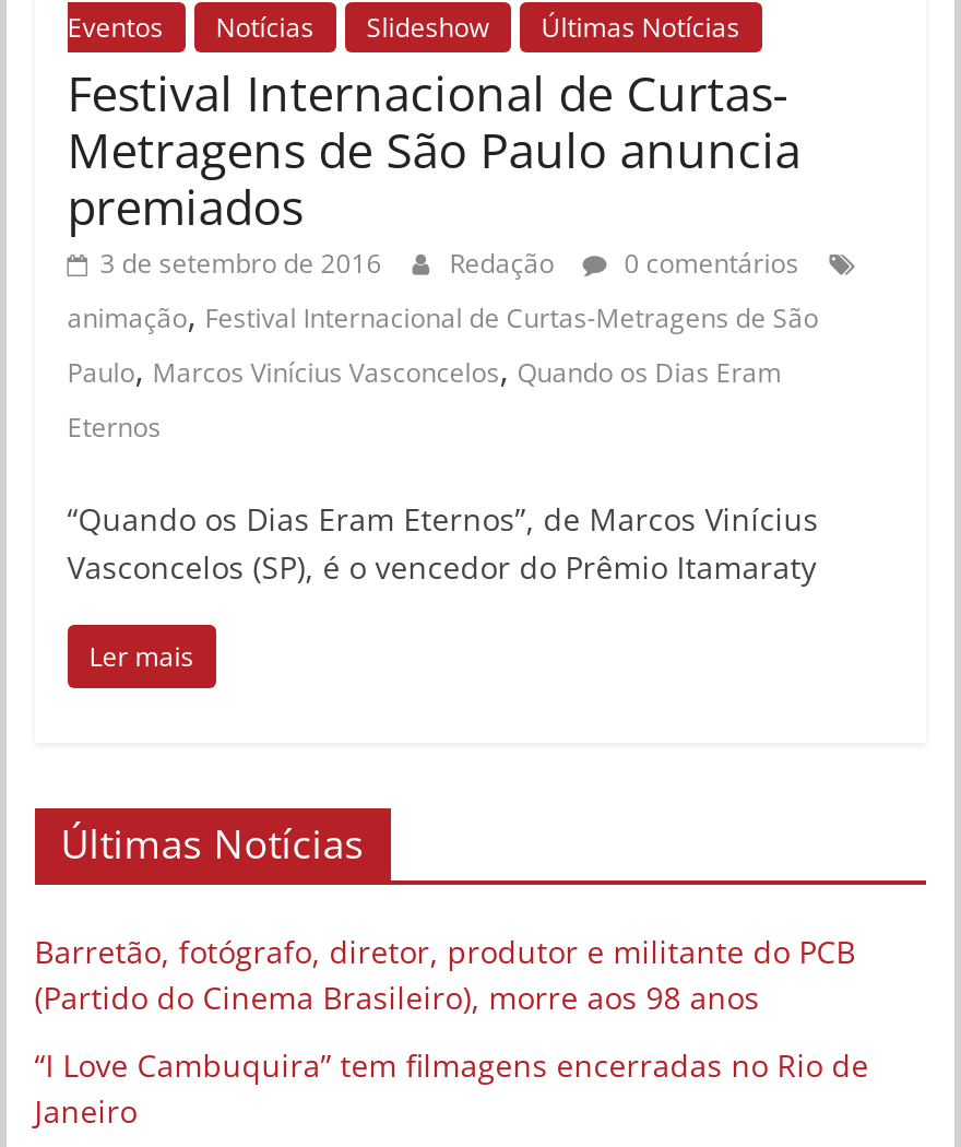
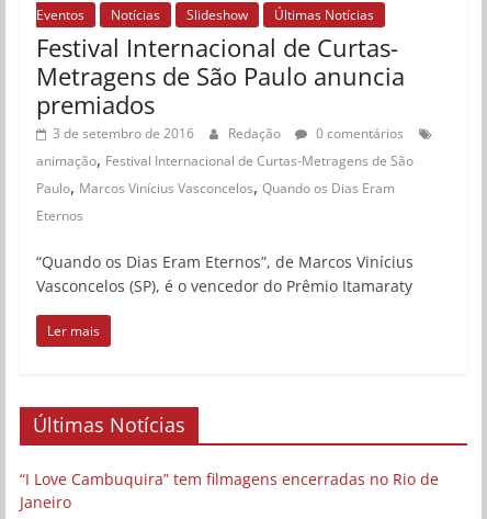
[35,932,856,1019] Barretão, fotógrafo, diretor, produtor e militante do PCB | (Partido do Cinema Brasileiro), morre aos 98 anos -> none

